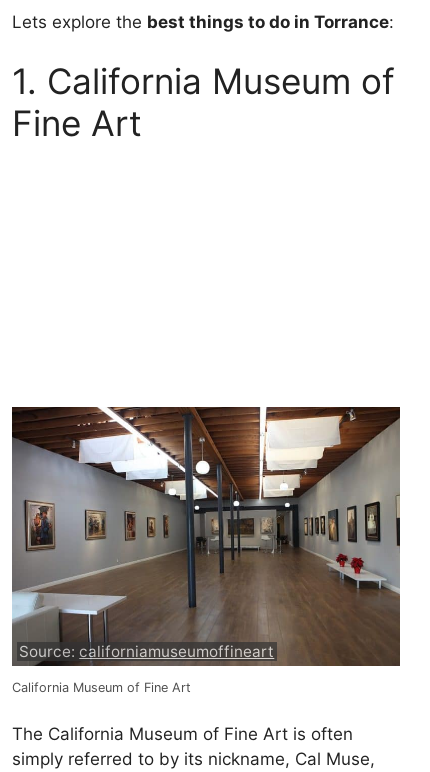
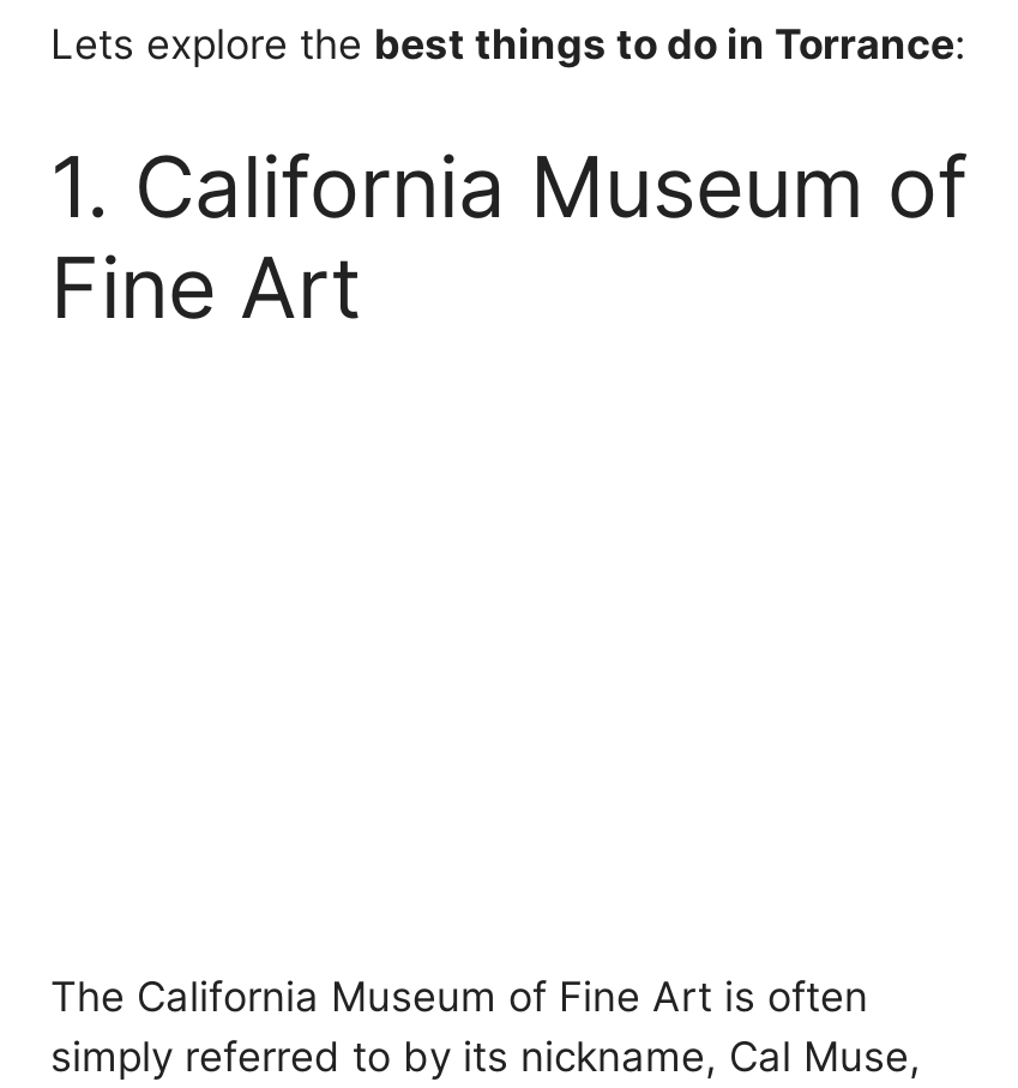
[11,406,401,695] [image] | Source: californiamuseumoffineart | California Museum of Fine Art -> none

